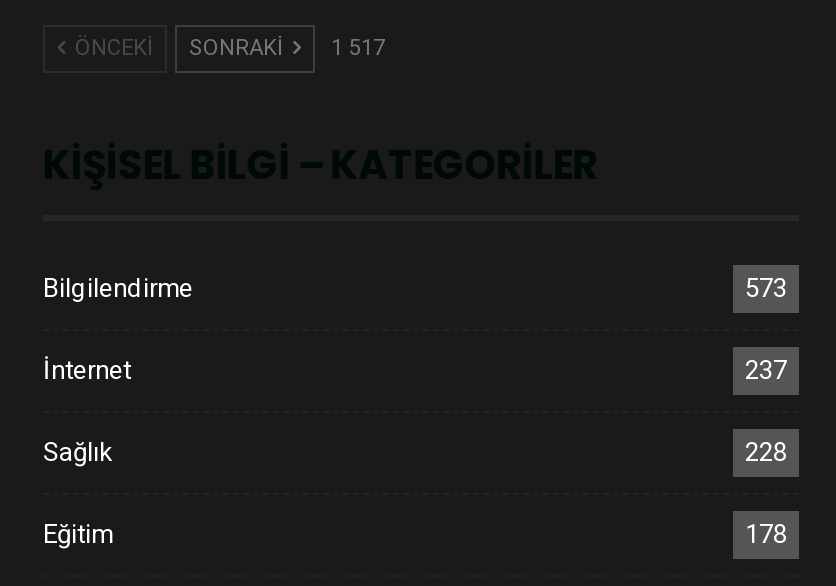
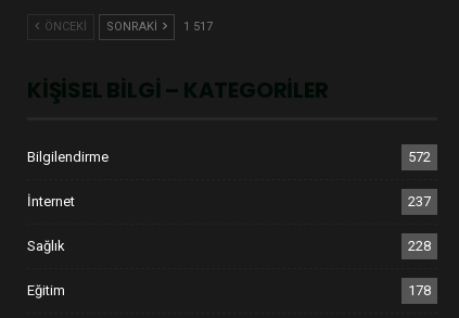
[745,272,787,302] 573 -> [408,148,431,165] 572

